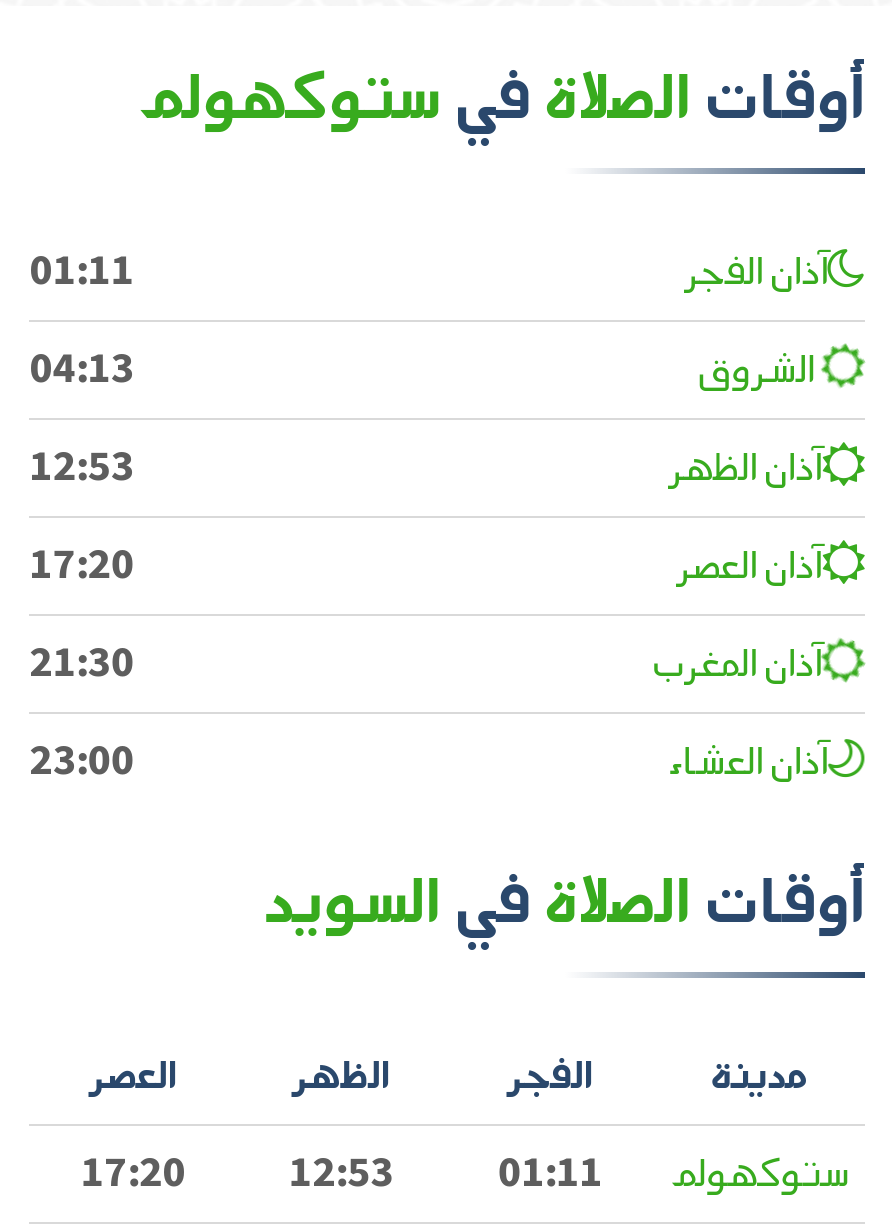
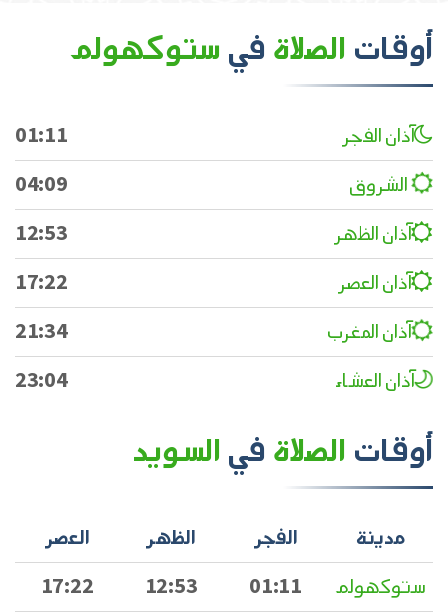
[29,342,134,396] 04:13 -> [15,171,67,198] 04:09
[29,538,134,592] 17:20 -> [15,269,67,296] 17:22
[29,636,134,690] 21:30 -> [15,318,67,345] 21:34
[29,734,134,788] 23:00 -> [15,367,67,394] 23:04
[81,1146,851,1200] ستوكهولم 01:11 12:53 17:20 -> [41,573,426,600] ستوكهولم 01:11 12:53 17:22

